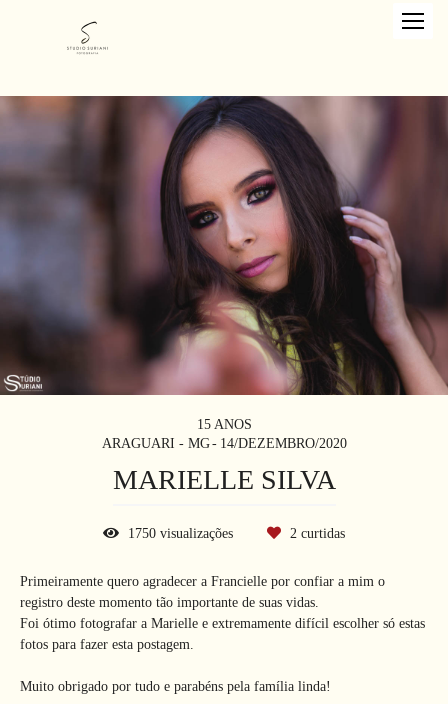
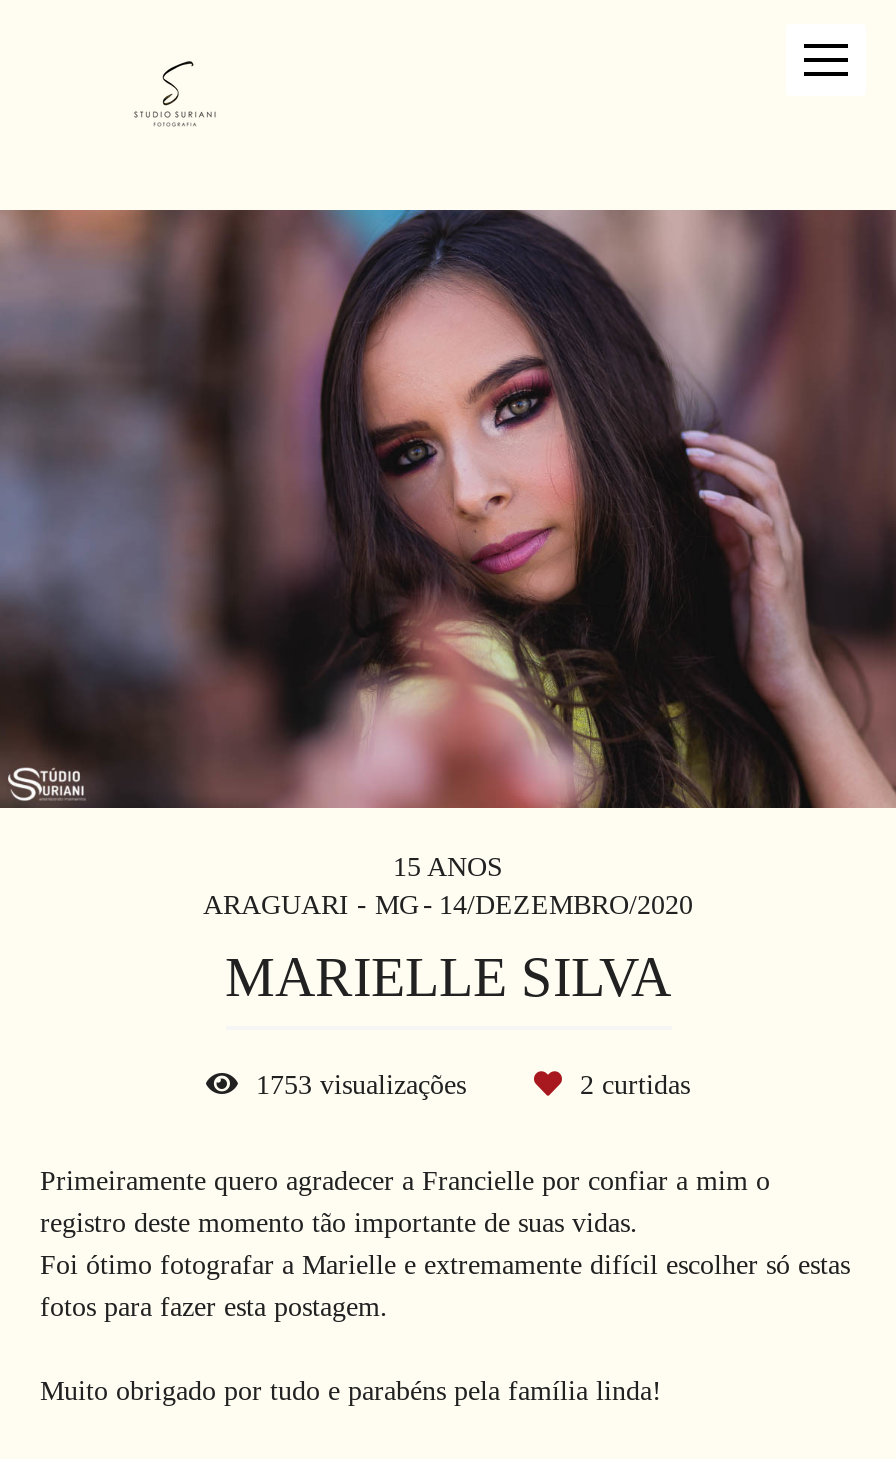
[128,526,237,541] 1750 visualizações -> [256,1069,474,1099] 1753 visualizações

